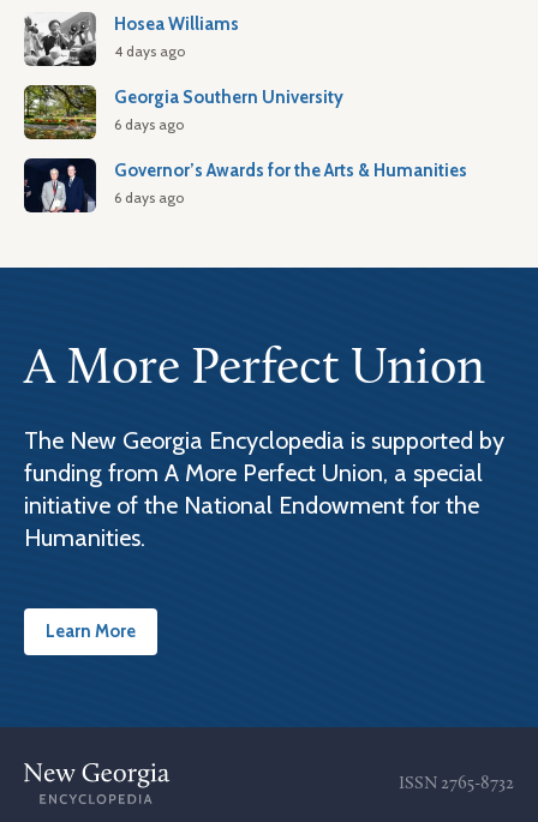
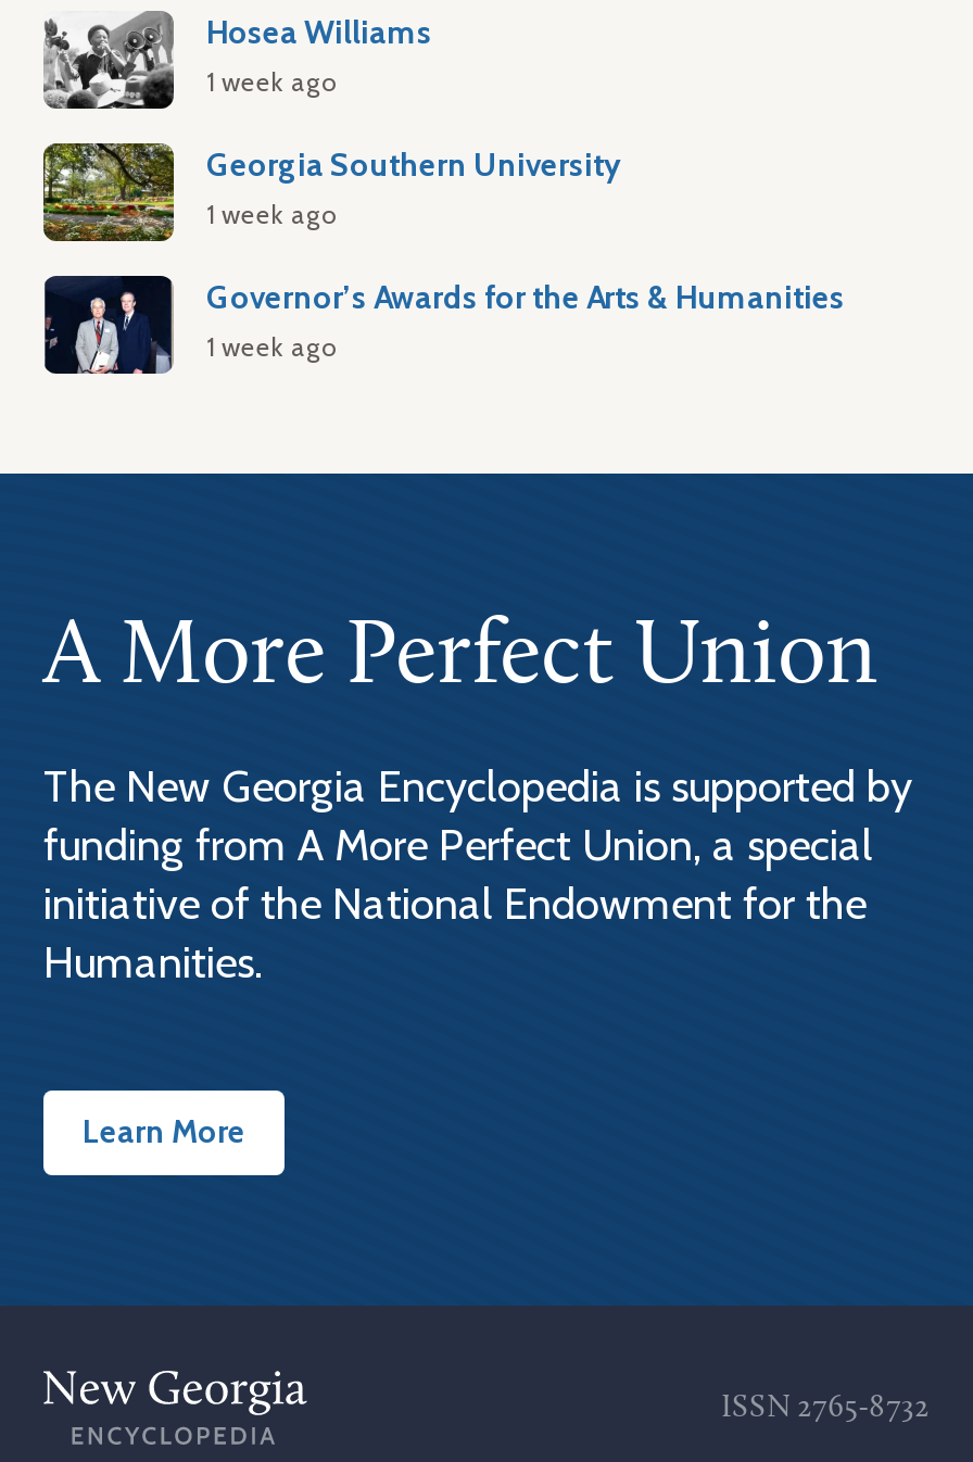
[114,42,185,60] 4 days ago -> [206,66,337,98] 1 week ago
[114,115,184,133] 6 days ago -> [206,198,337,231] 1 week ago
[114,189,184,207] 6 days ago -> [206,331,337,363] 1 week ago

